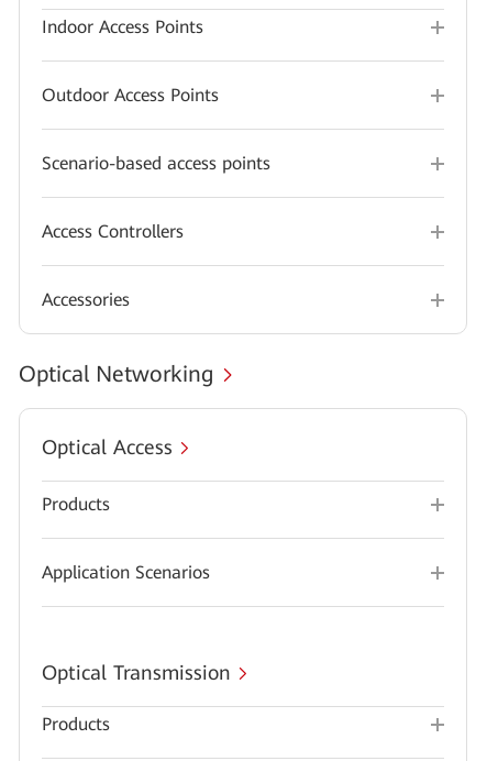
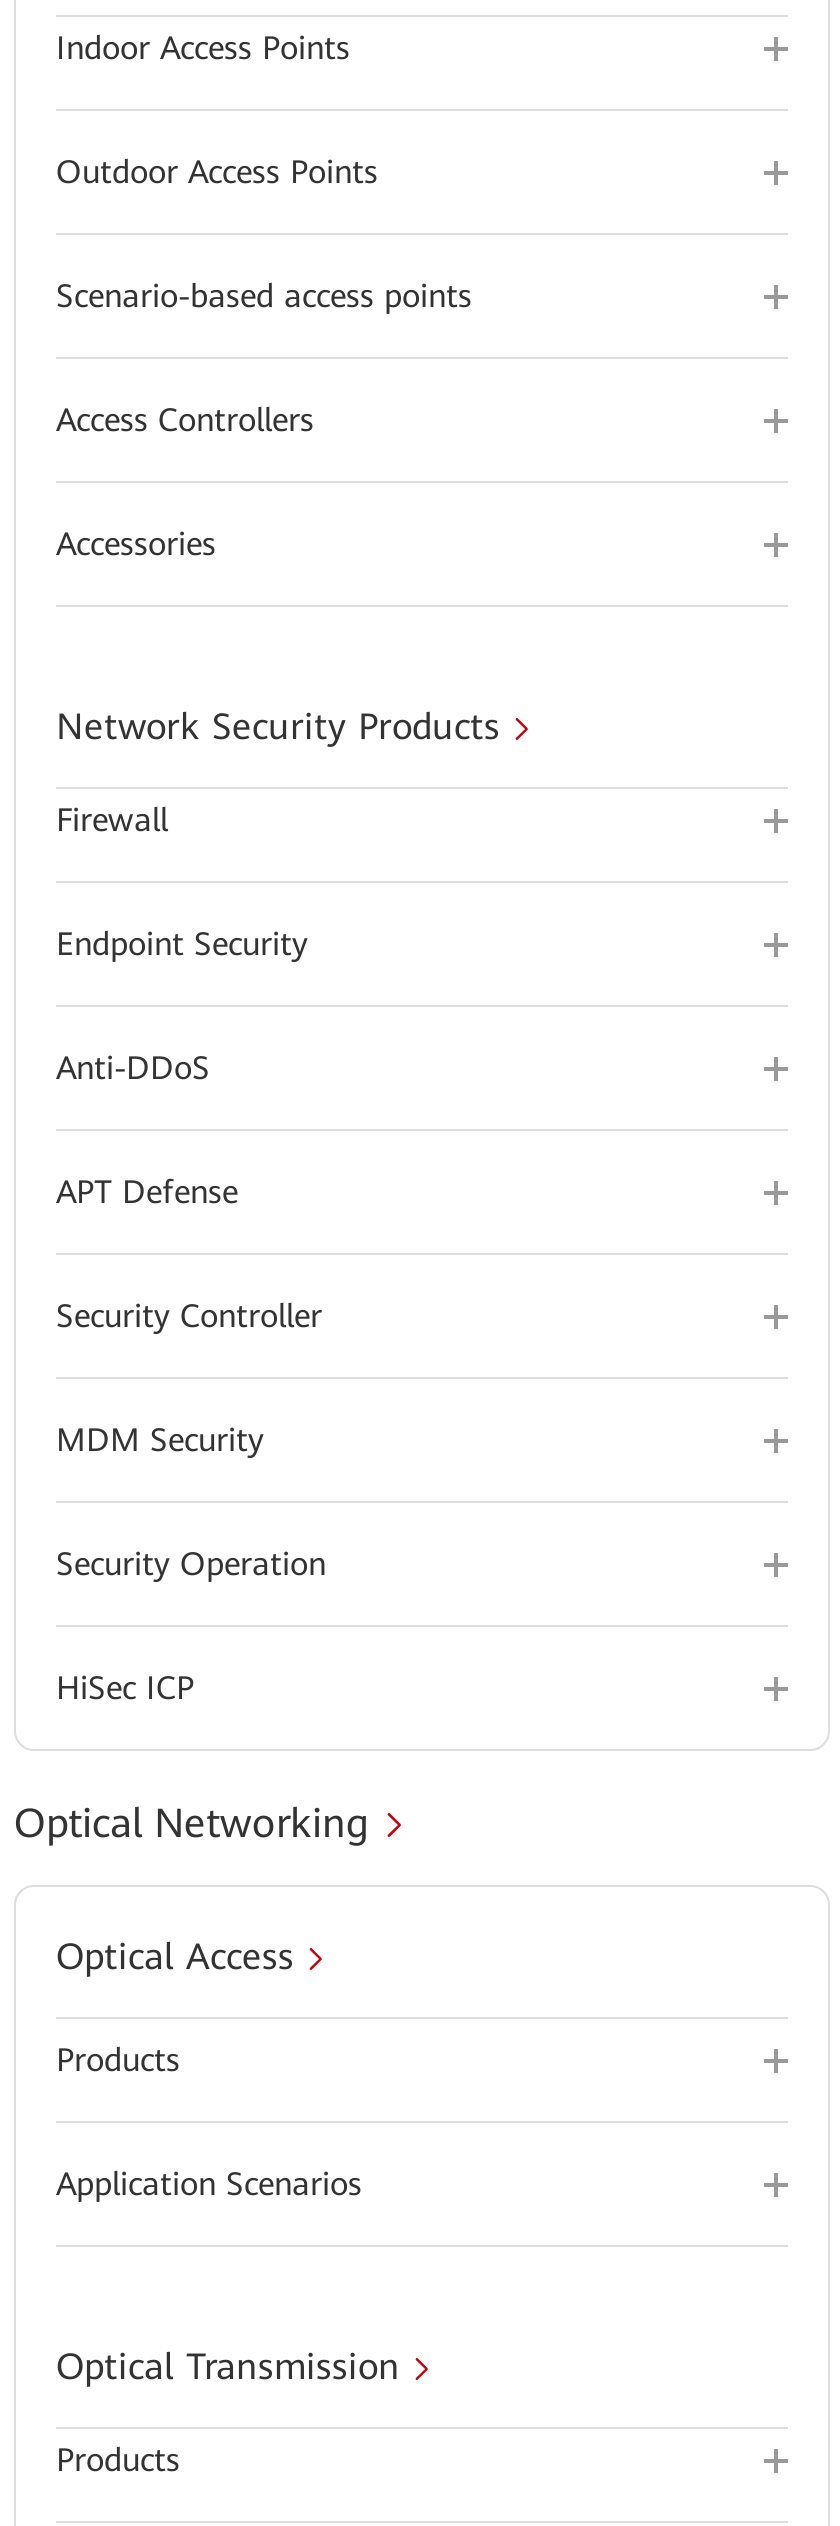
none -> [56,705,500,1707] Network Security Products | Firewall | Endpoint Security | Anti-DDoS | APT Defense | Security Controller | MDM Security | Security Operation | HiSec ICP

